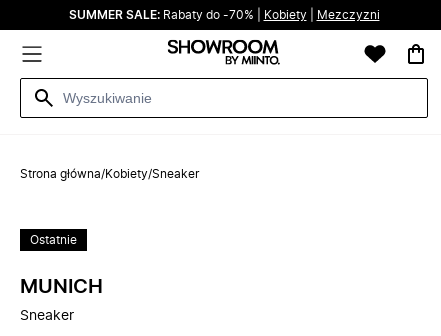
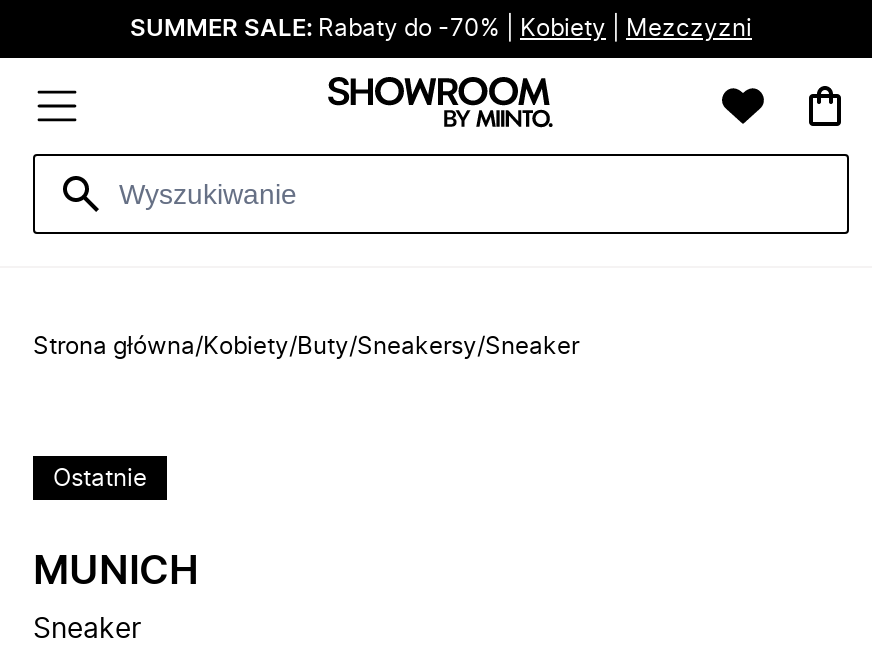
[20,168,199,180] Strona główna/Kobiety/Sneaker -> [33,334,579,358] Strona główna/Kobiety/Buty/Sneakersy/Sneaker

